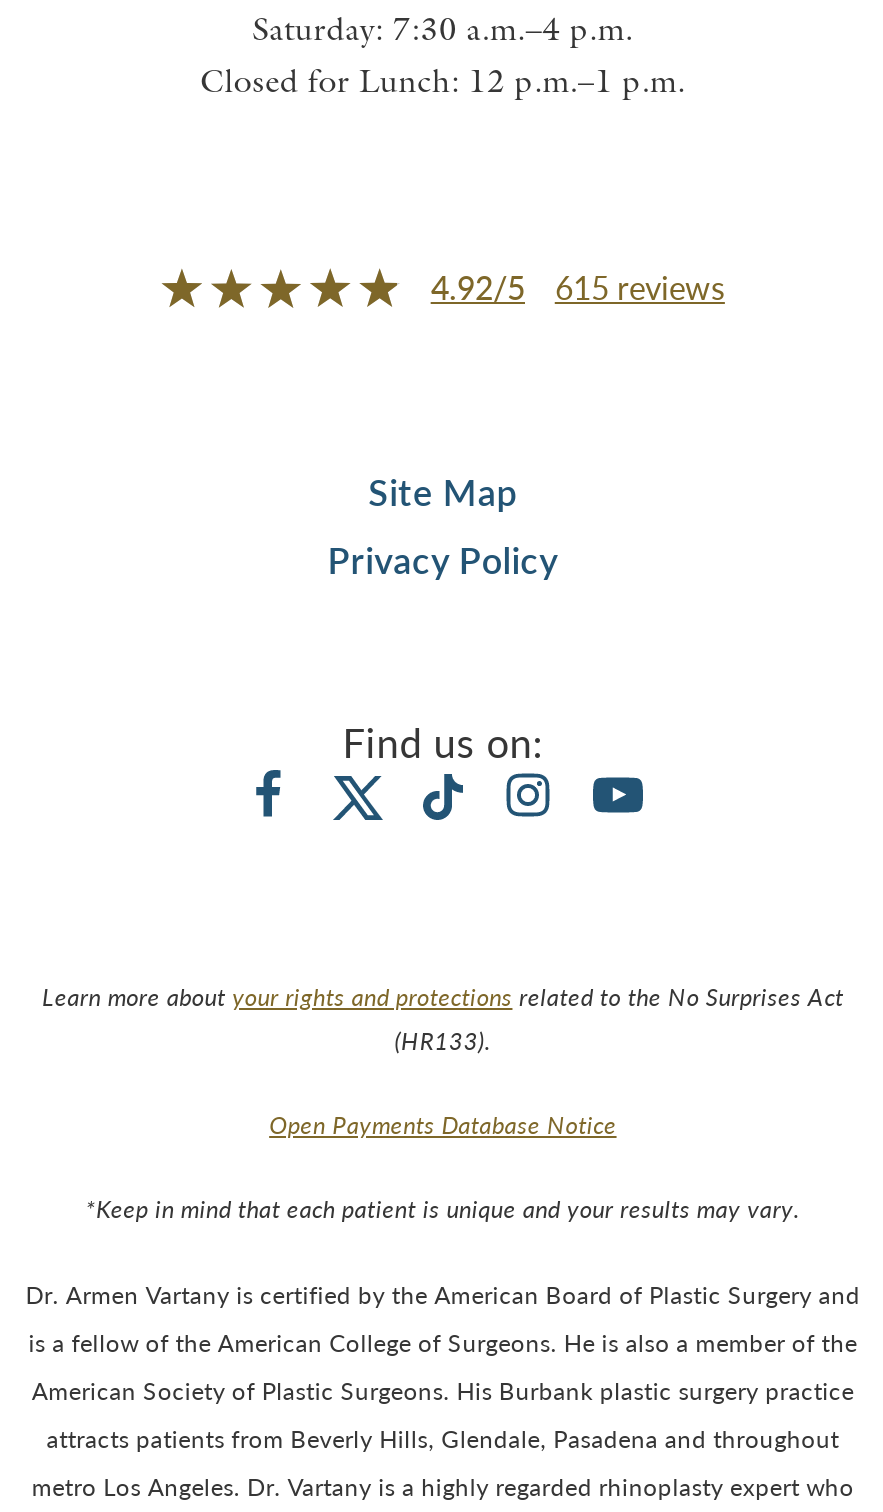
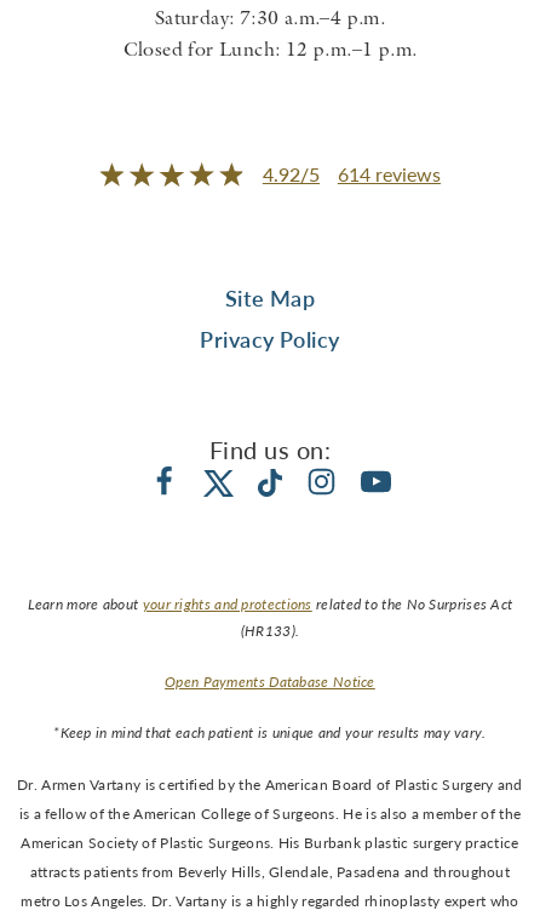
[431,264,725,310] 4.92/5 615 reviews -> [263,160,441,188] 4.92/5 614 reviews

